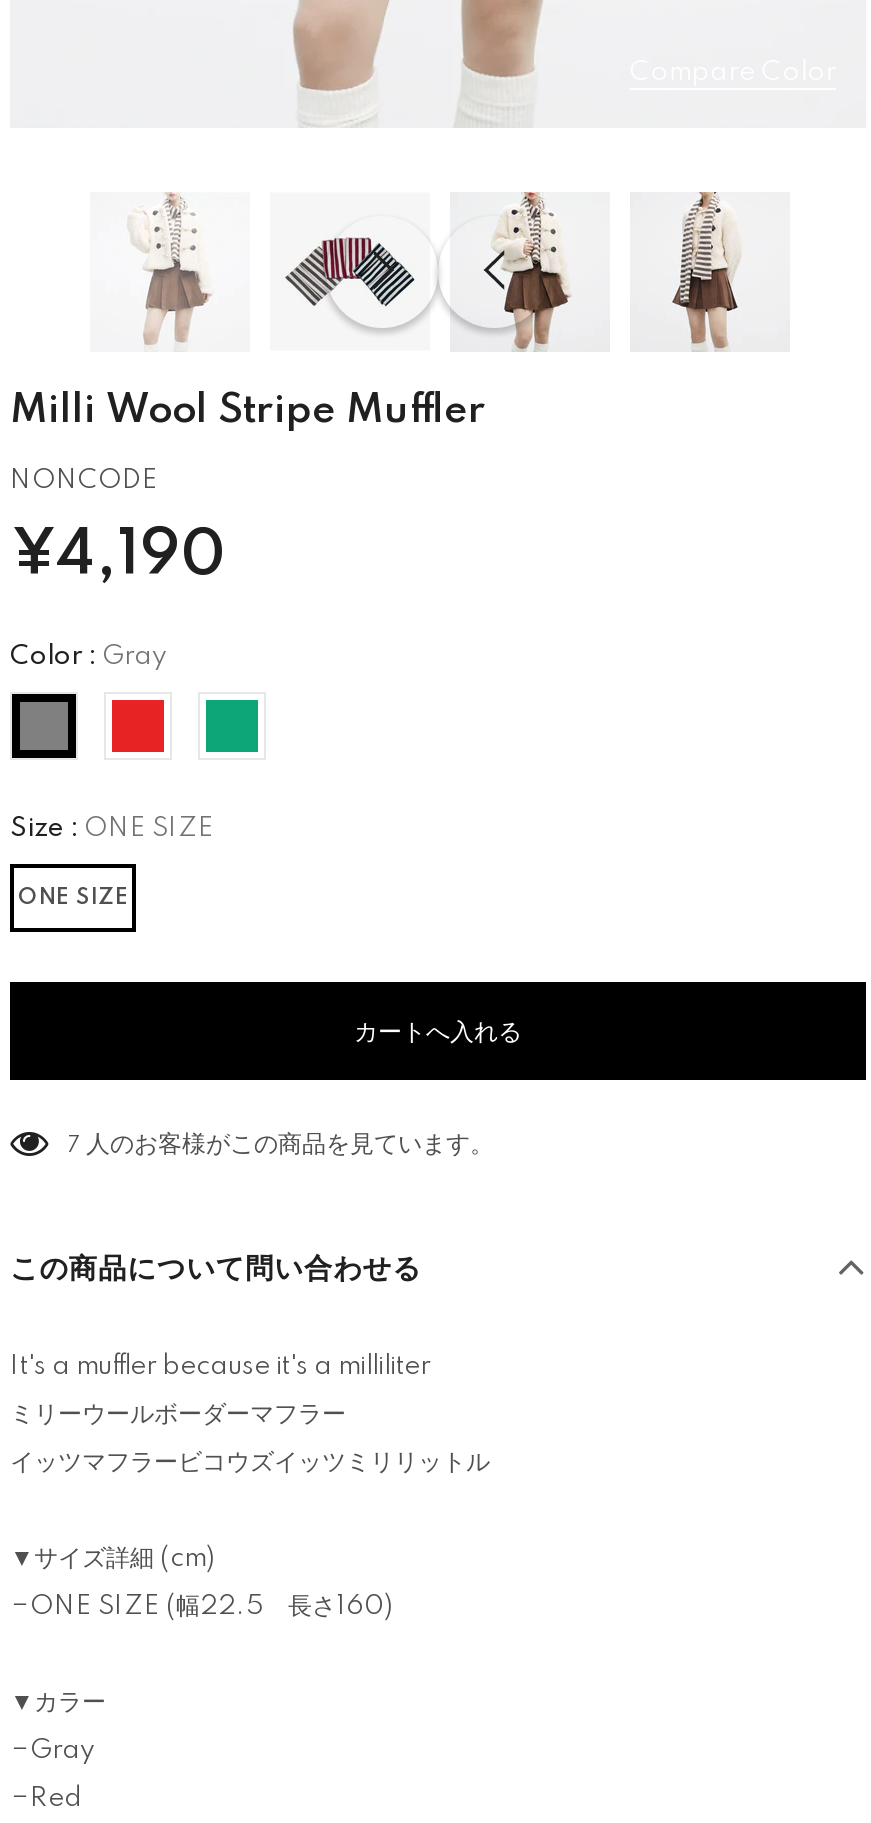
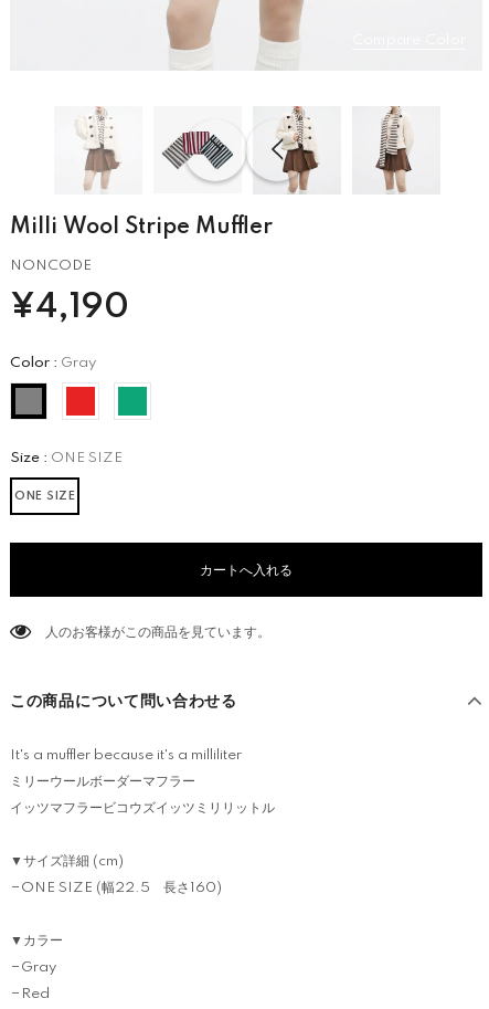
[68,1132,494,1158] 7 人のお客様がこの商品を見ています。 -> [45,626,270,640] 人のお客様がこの商品を見ています。

